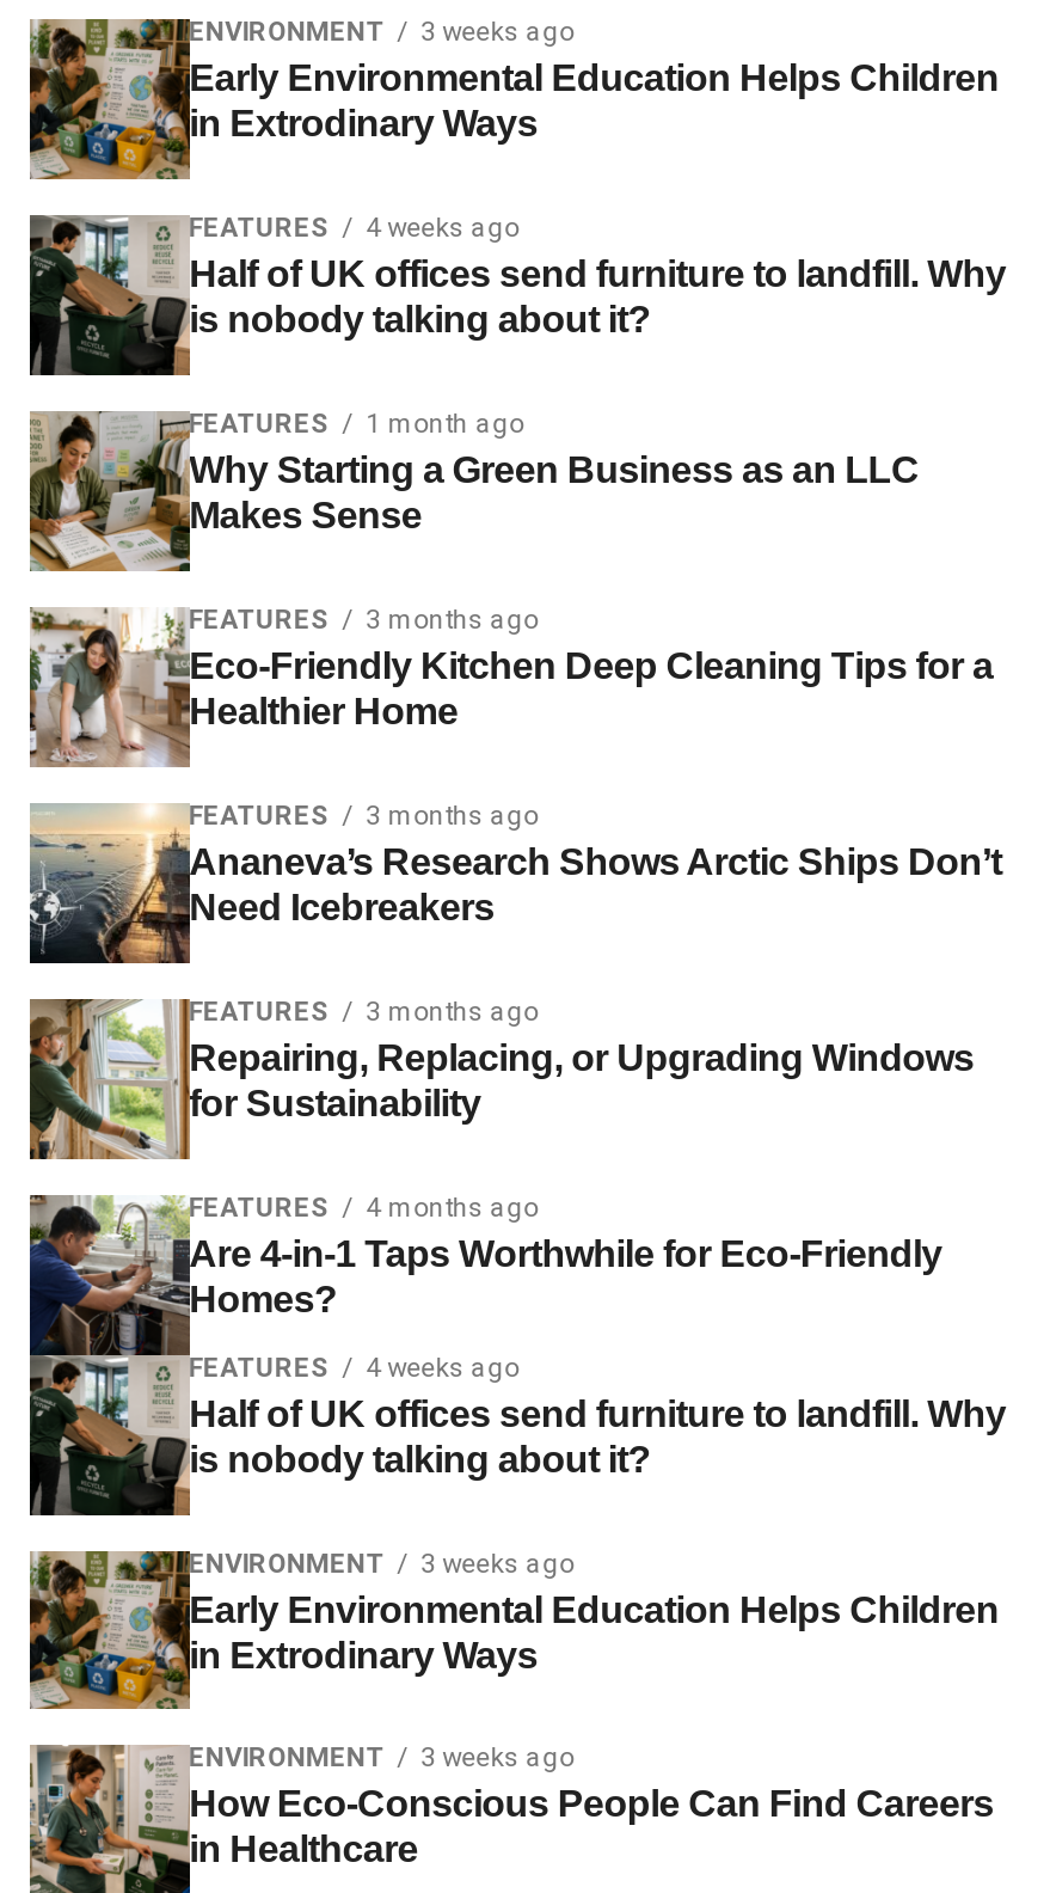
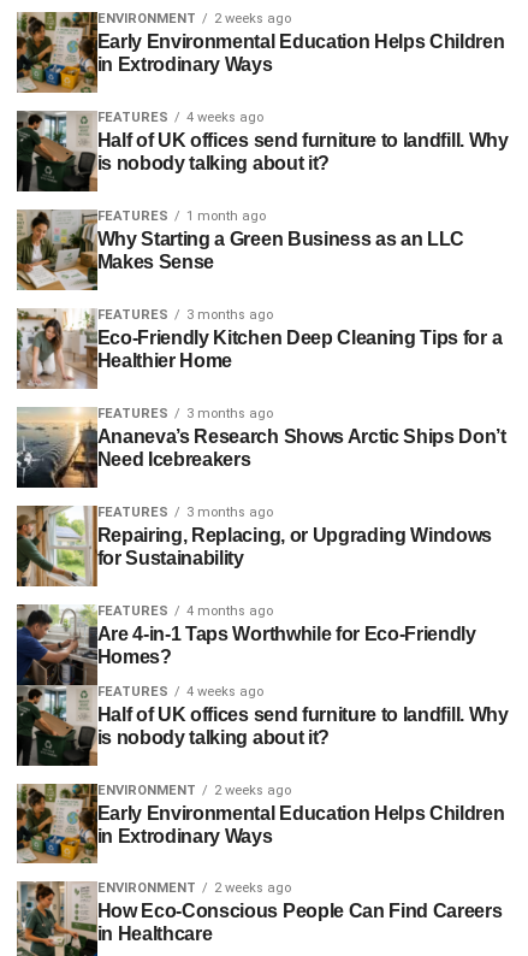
[189,16,574,48] ENVIRONMENT 3 weeks ago -> [97,11,291,26] ENVIRONMENT 2 weeks ago
[189,1548,574,1579] ENVIRONMENT 3 weeks ago -> [97,782,291,798] ENVIRONMENT 2 weeks ago
[189,1744,574,1775] ENVIRONMENT 3 weeks ago -> [97,881,291,896] ENVIRONMENT 2 weeks ago

